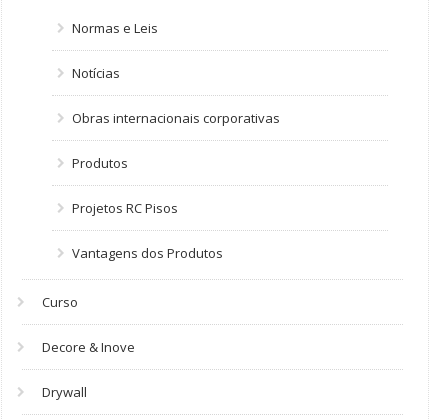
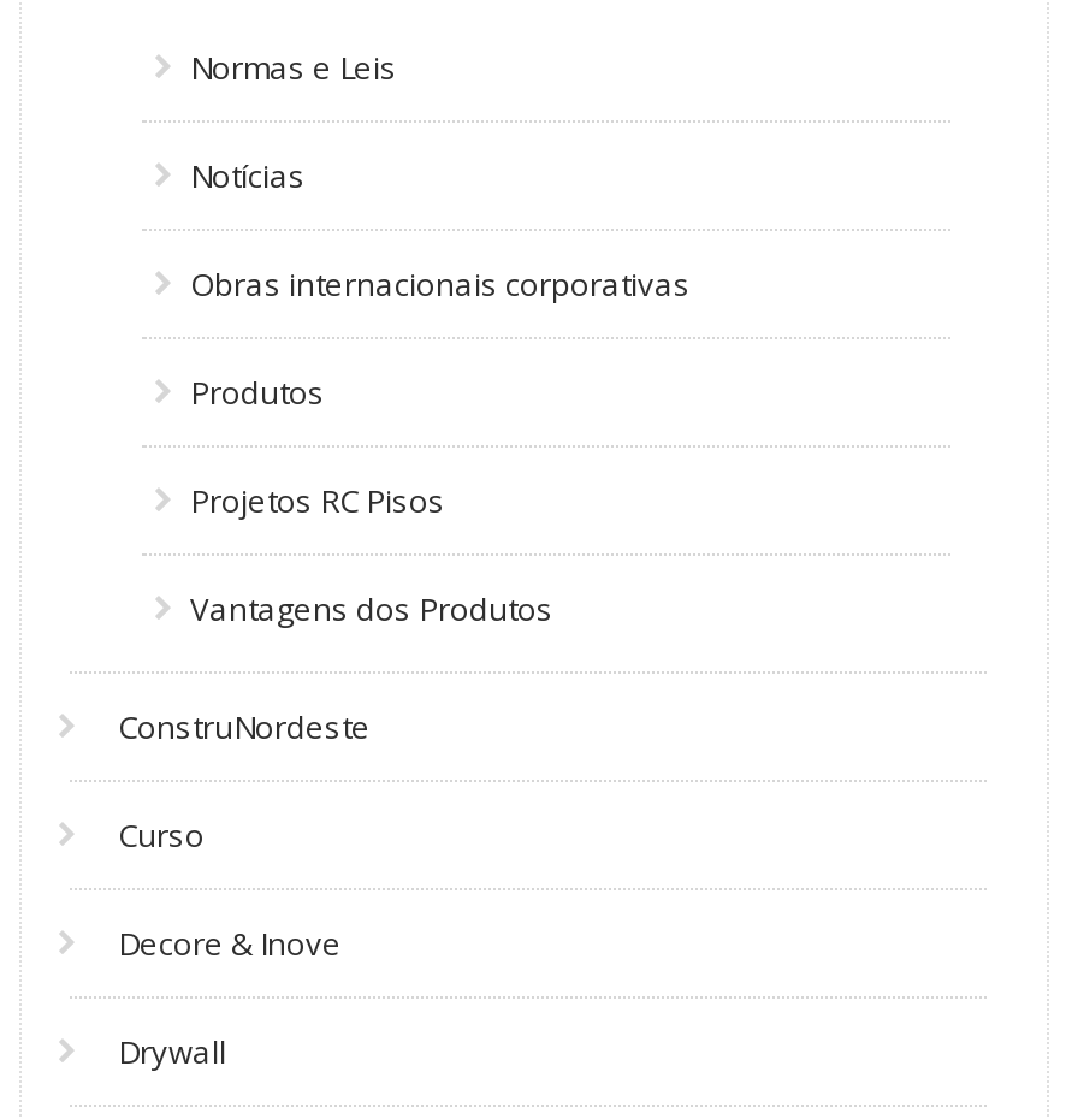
none -> [118,705,371,748] ConstruNordeste

